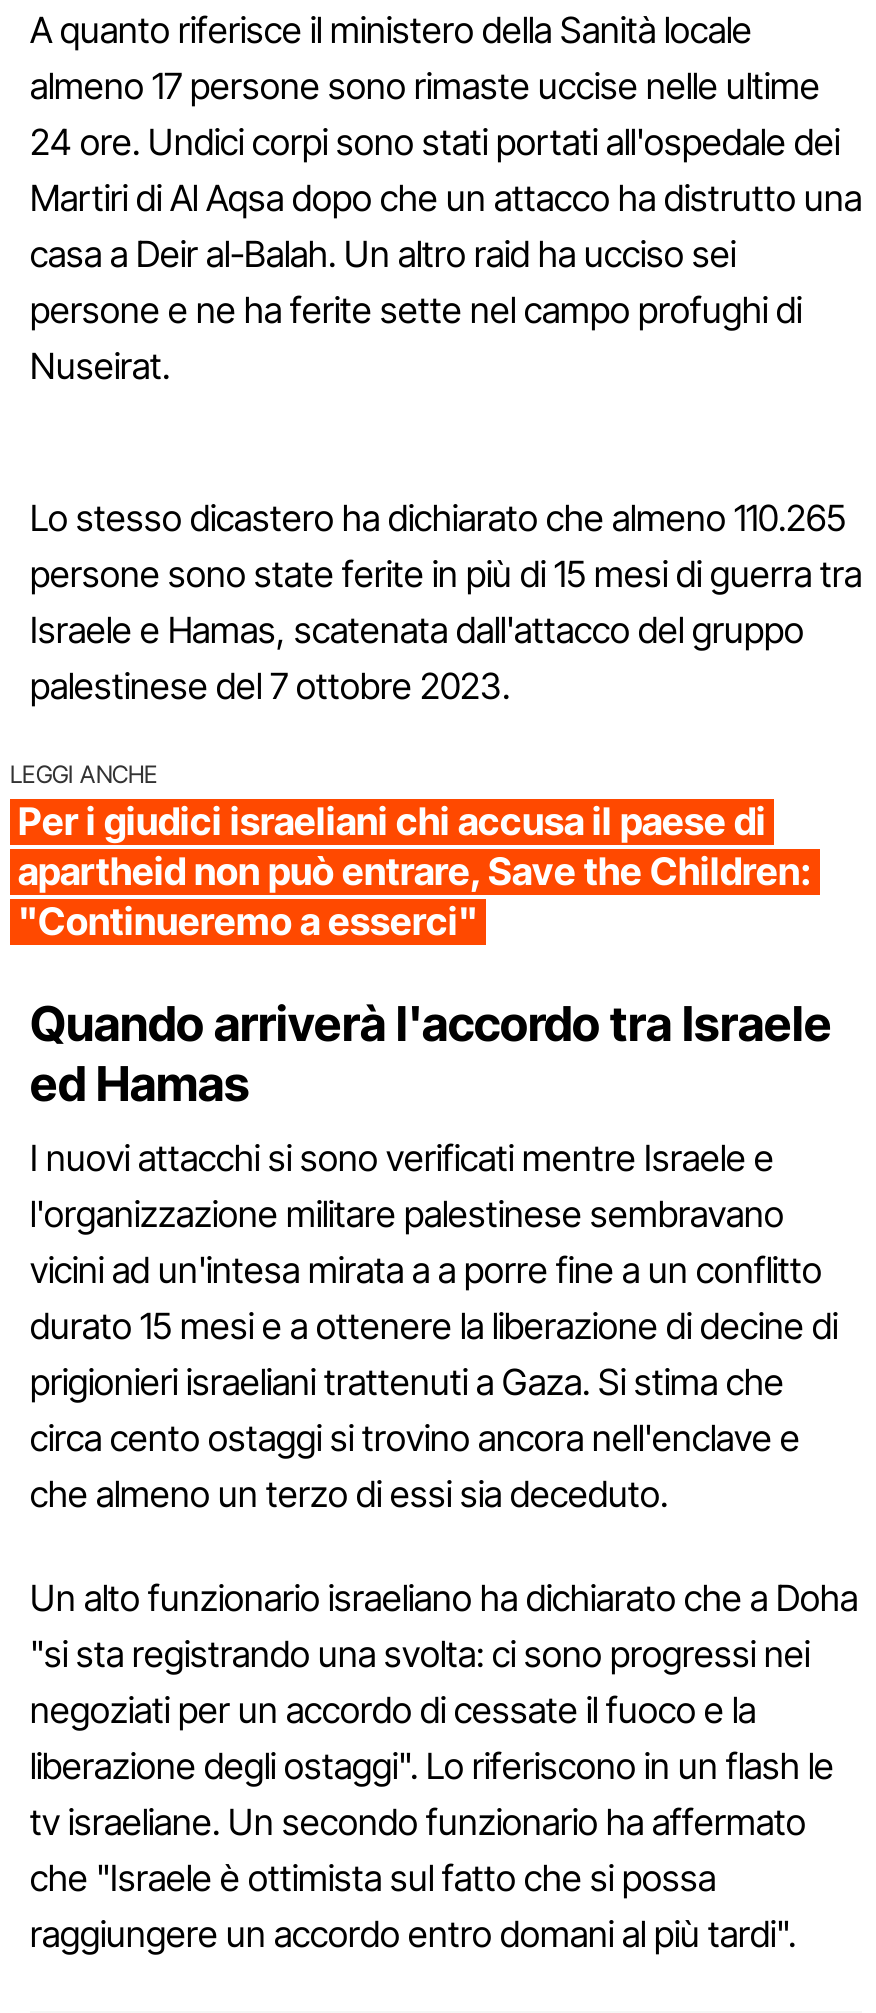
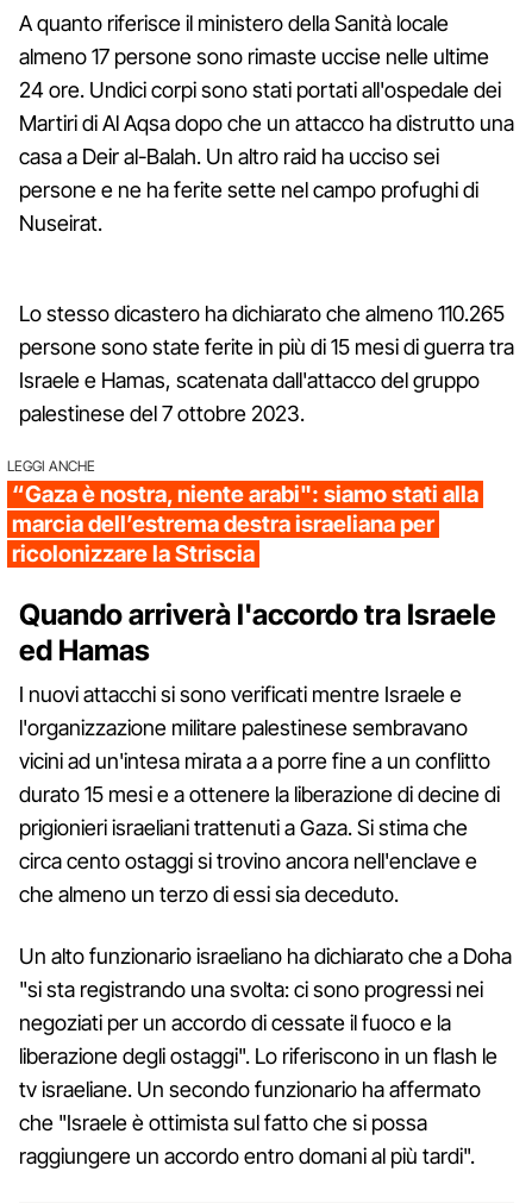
[18,799,812,945] Per i giudici israeliani chi accusa il paese di | apartheid non può entrare, Save the Children: | "Continueremo a esserci" -> [12,481,478,567] “Gaza è nostra, niente arabi": siamo stati alla | marcia dell’estrema destra israeliana per | ricolonizzare la Striscia

